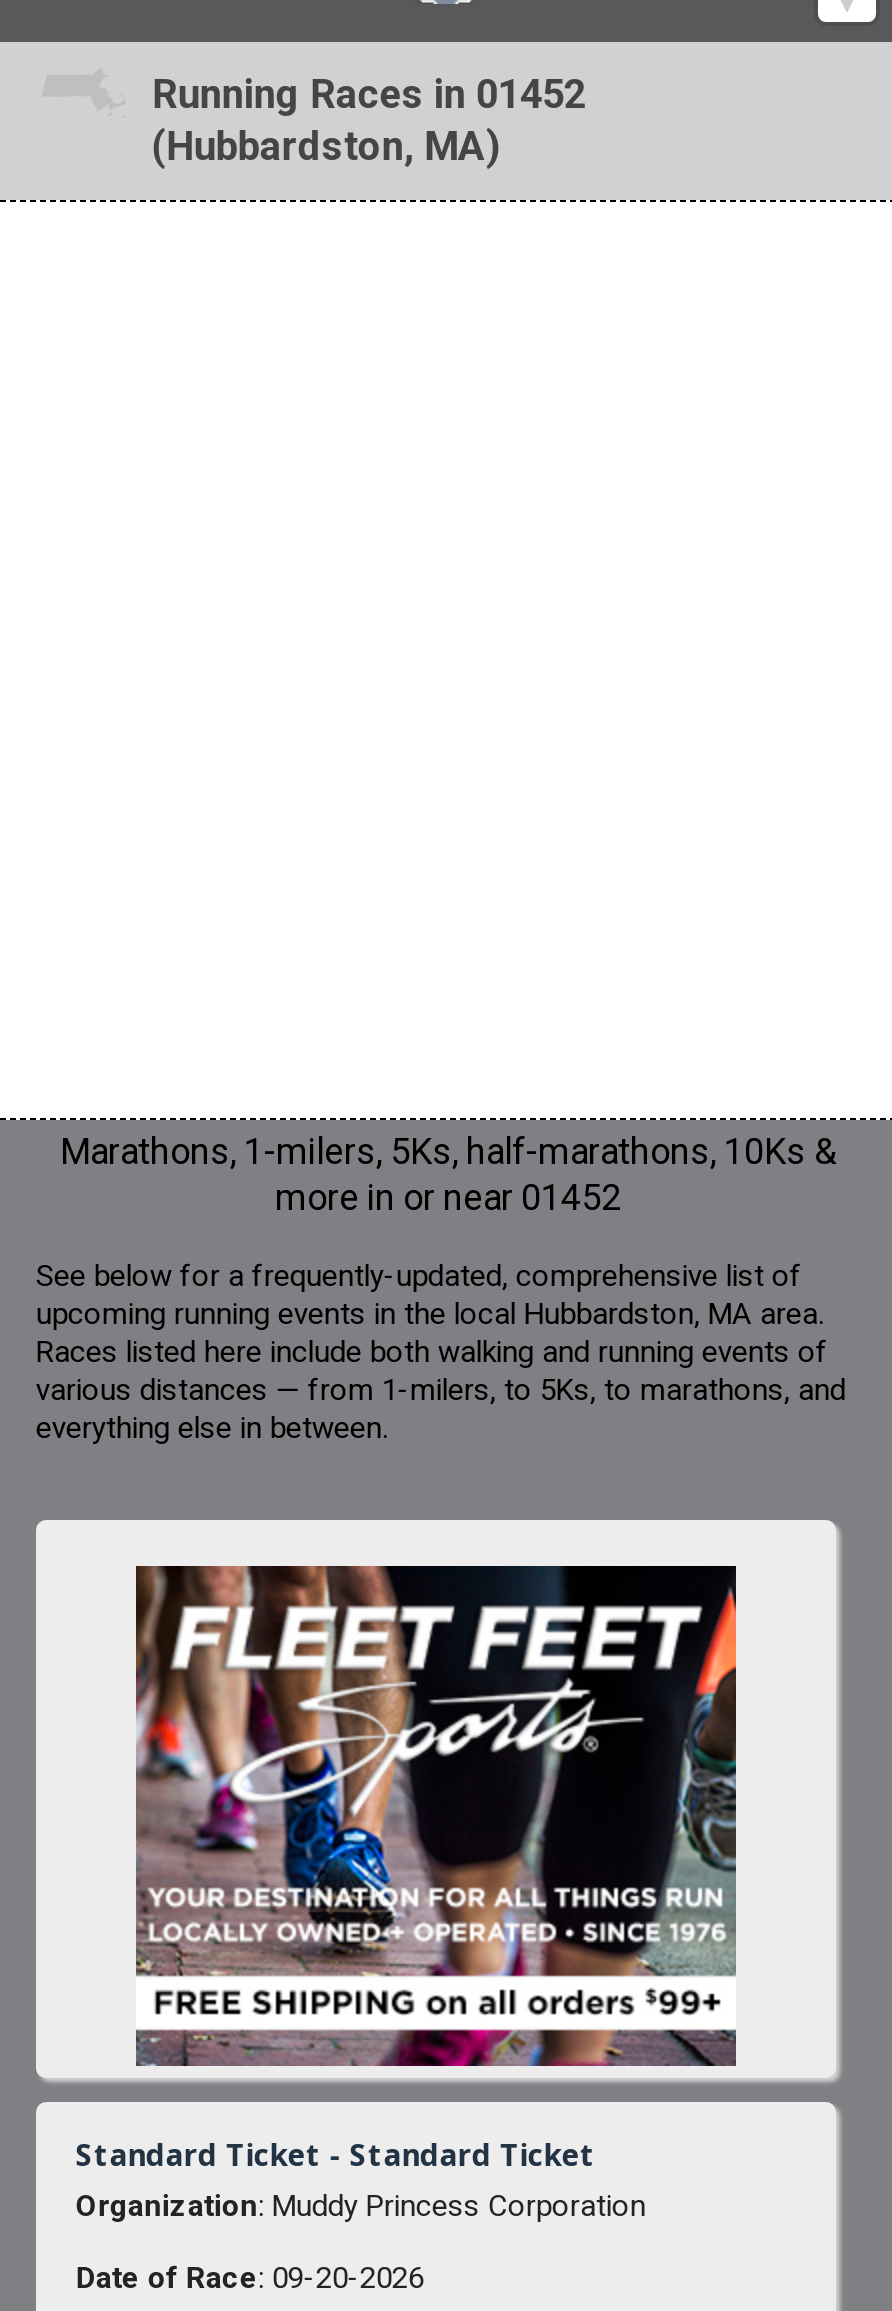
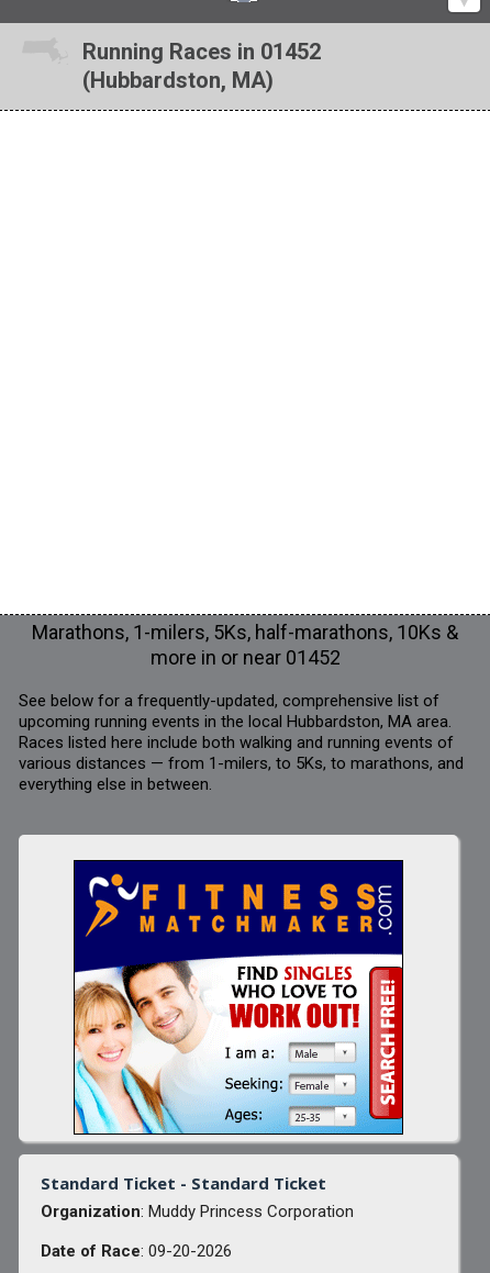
[134,1564,738,2068] [image] -> [73,859,404,1136] [image]

